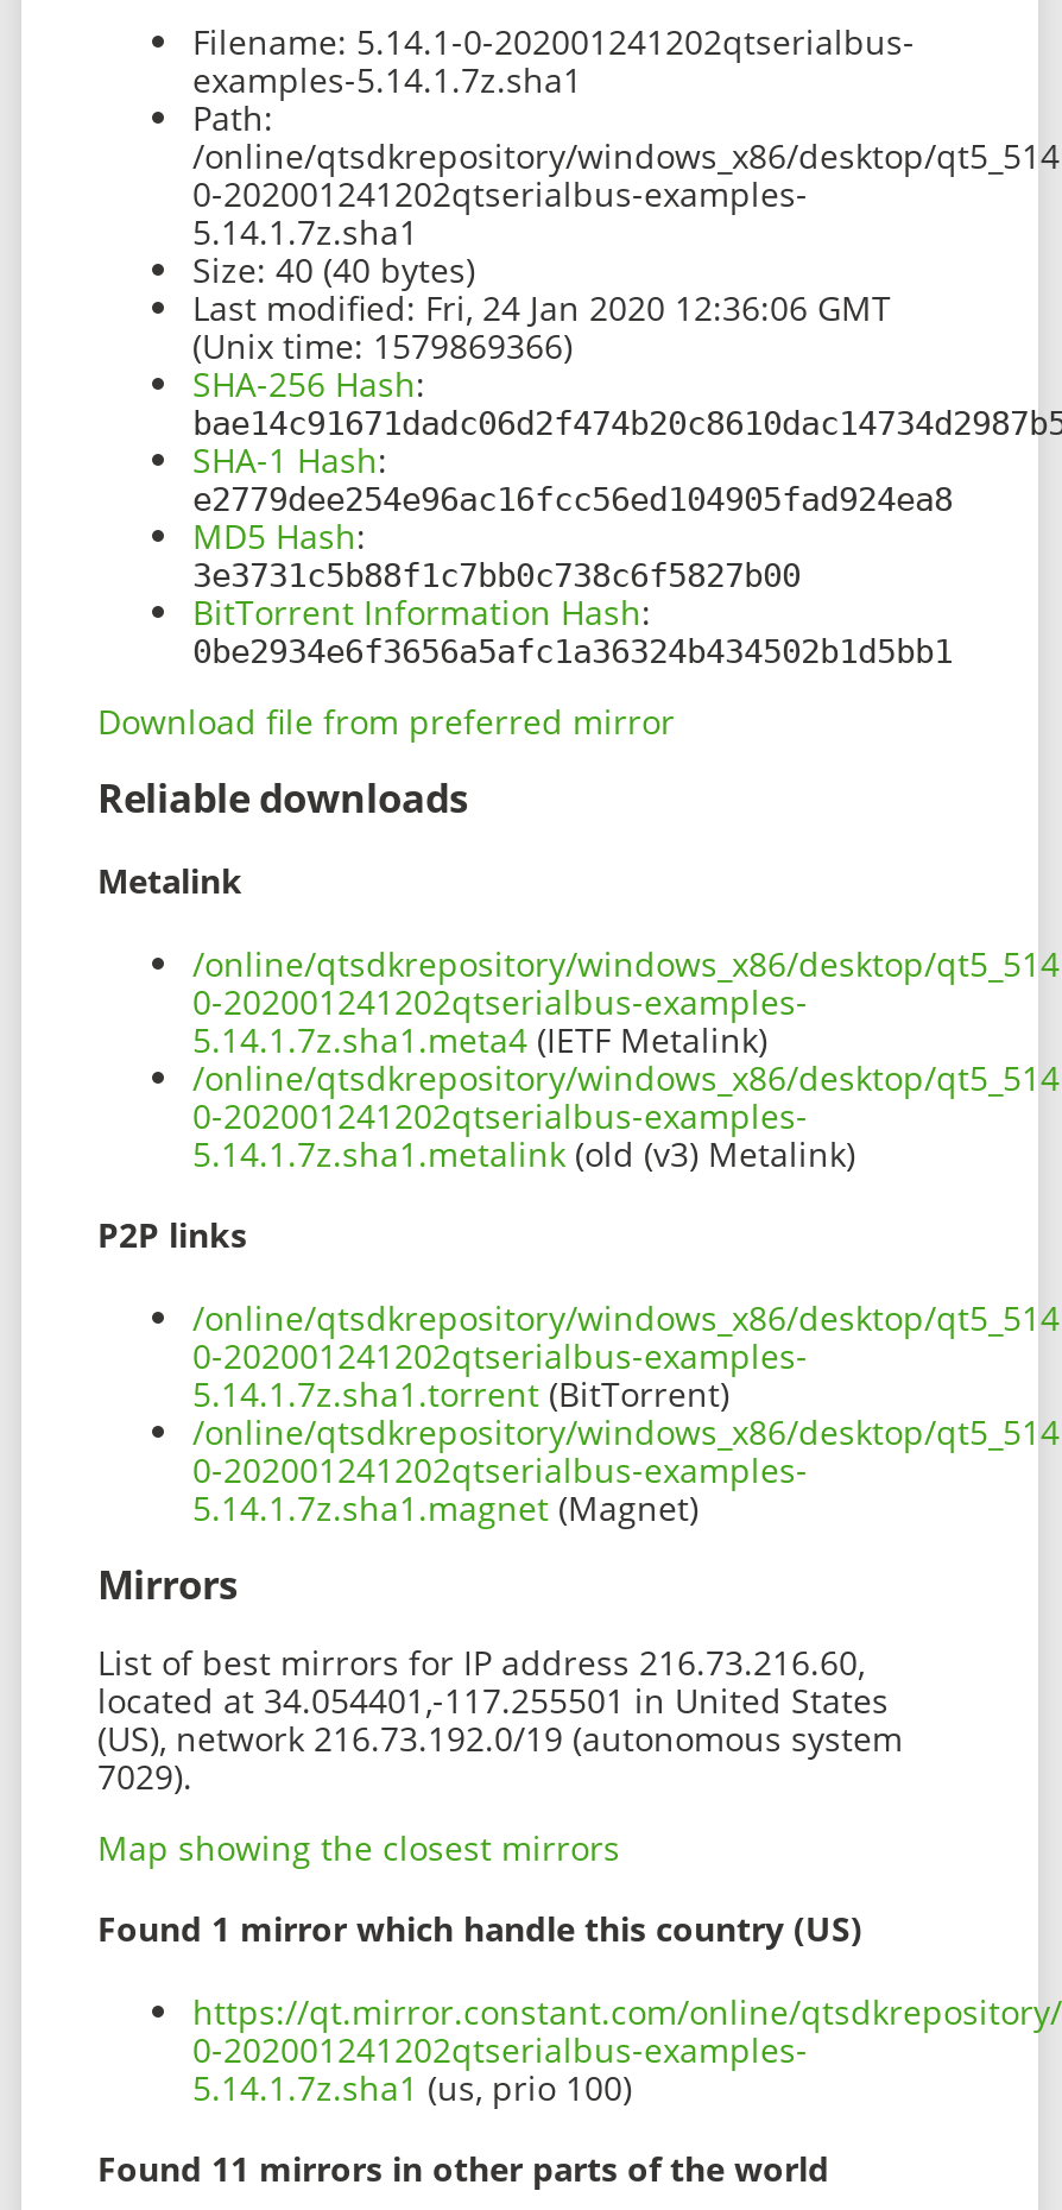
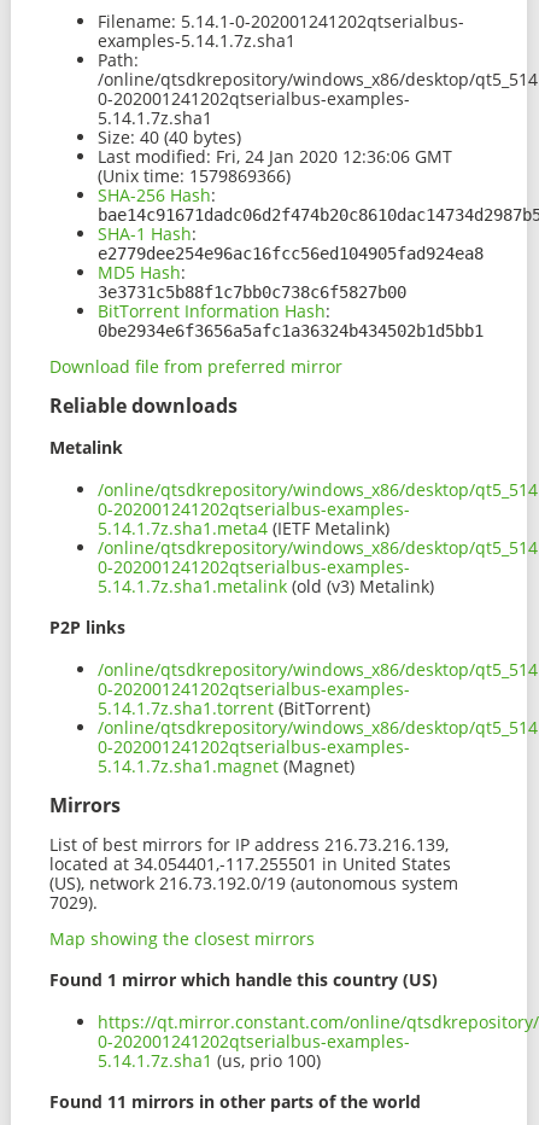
[97,1639,865,1684] List of best mirrors for IP address 216.73.216.60, -> [49,832,449,855] List of best mirrors for IP address 216.73.216.139,

